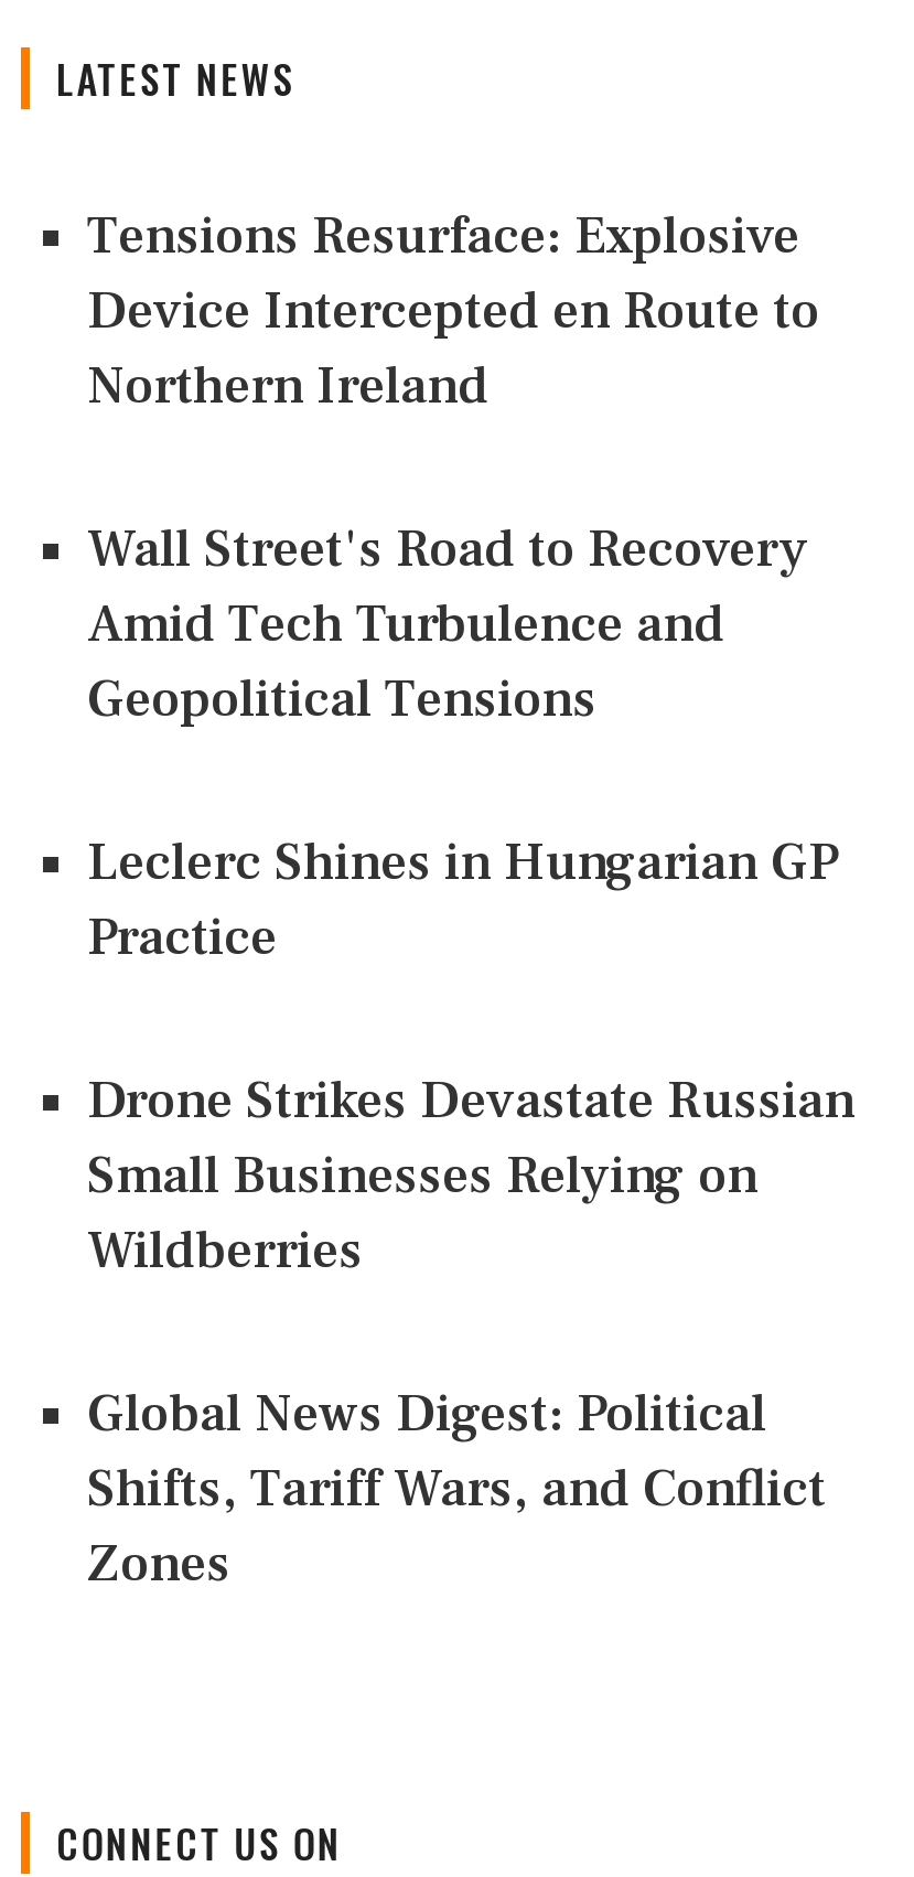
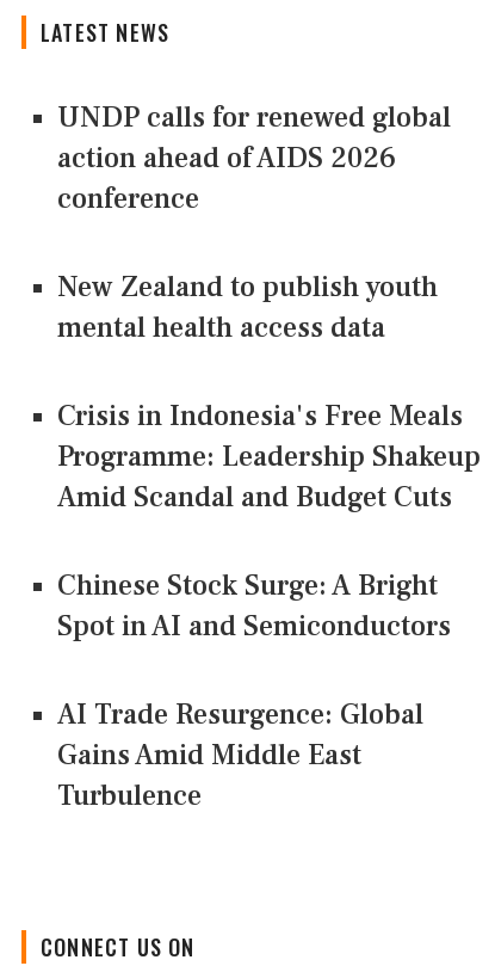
[87,203,819,421] Tensions Resurface: Explosive | Device Intercepted en Route to | Northern Ireland -> [57,100,451,218] UNDP calls for renewed global | action ahead of AIDS 2026 | conference
[87,516,808,734] Wall Street's Road to Recovery | Amid Tech Turbulence and | Geopolitical Tensions -> [57,269,438,347] New Zealand to publish youth | mental health access data
[87,829,839,973] Leclerc Shines in Hungarian GP | Practice -> [57,398,481,516] Crisis in Indonesia's Free Meals | Programme: Leadership Shakeup | Amid Scandal and Budget Cuts
[87,1068,854,1286] Drone Strikes Devastate Russian | Small Businesses Relying on | Wildberries -> [57,568,451,645] Chinese Stock Surge: A Bright | Spot in AI and Semiconductors
[87,1381,826,1599] Global News Digest: Political | Shifts, Tariff Wars, and Conflict | Zones -> [57,697,423,815] AI Trade Resurgence: Global | Gains Amid Middle East | Turbulence

